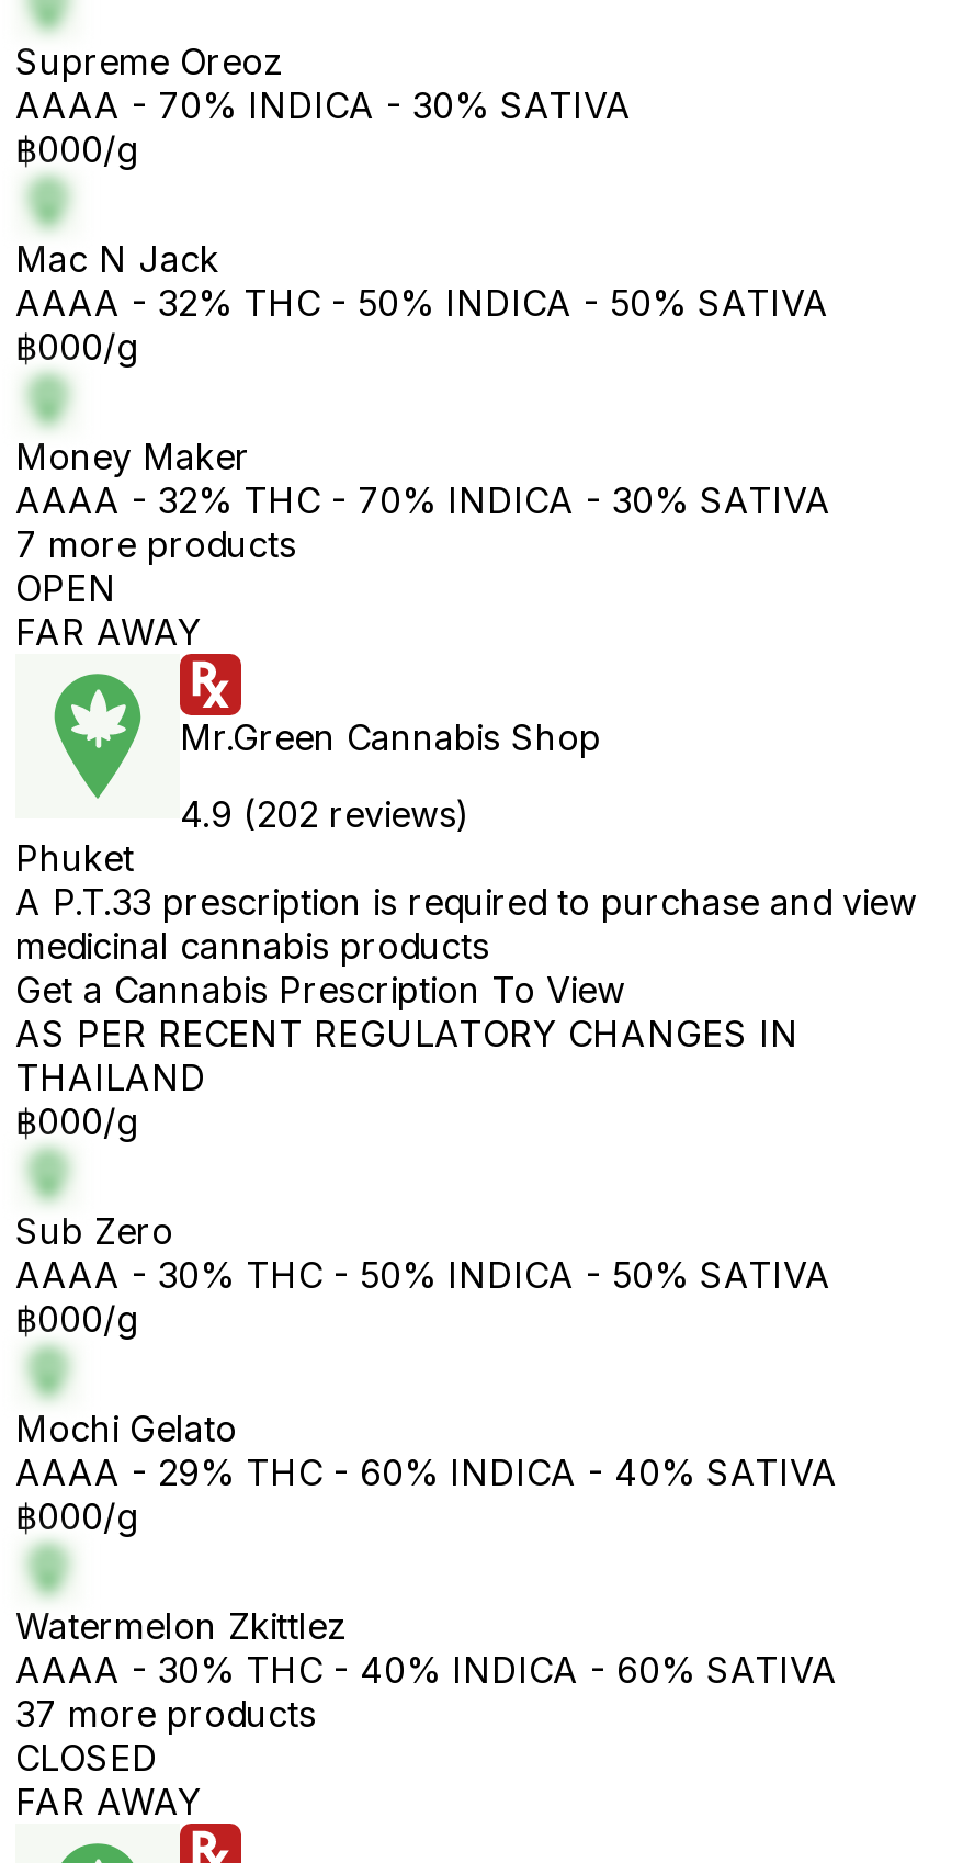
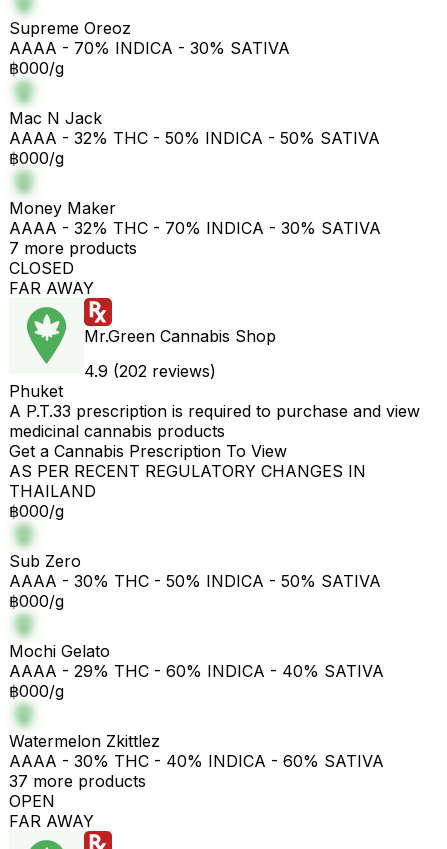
moved [15,566,116,610] -> [9,791,55,811]: OPEN
moved [15,1736,158,1780] -> [9,258,74,278]: CLOSED

